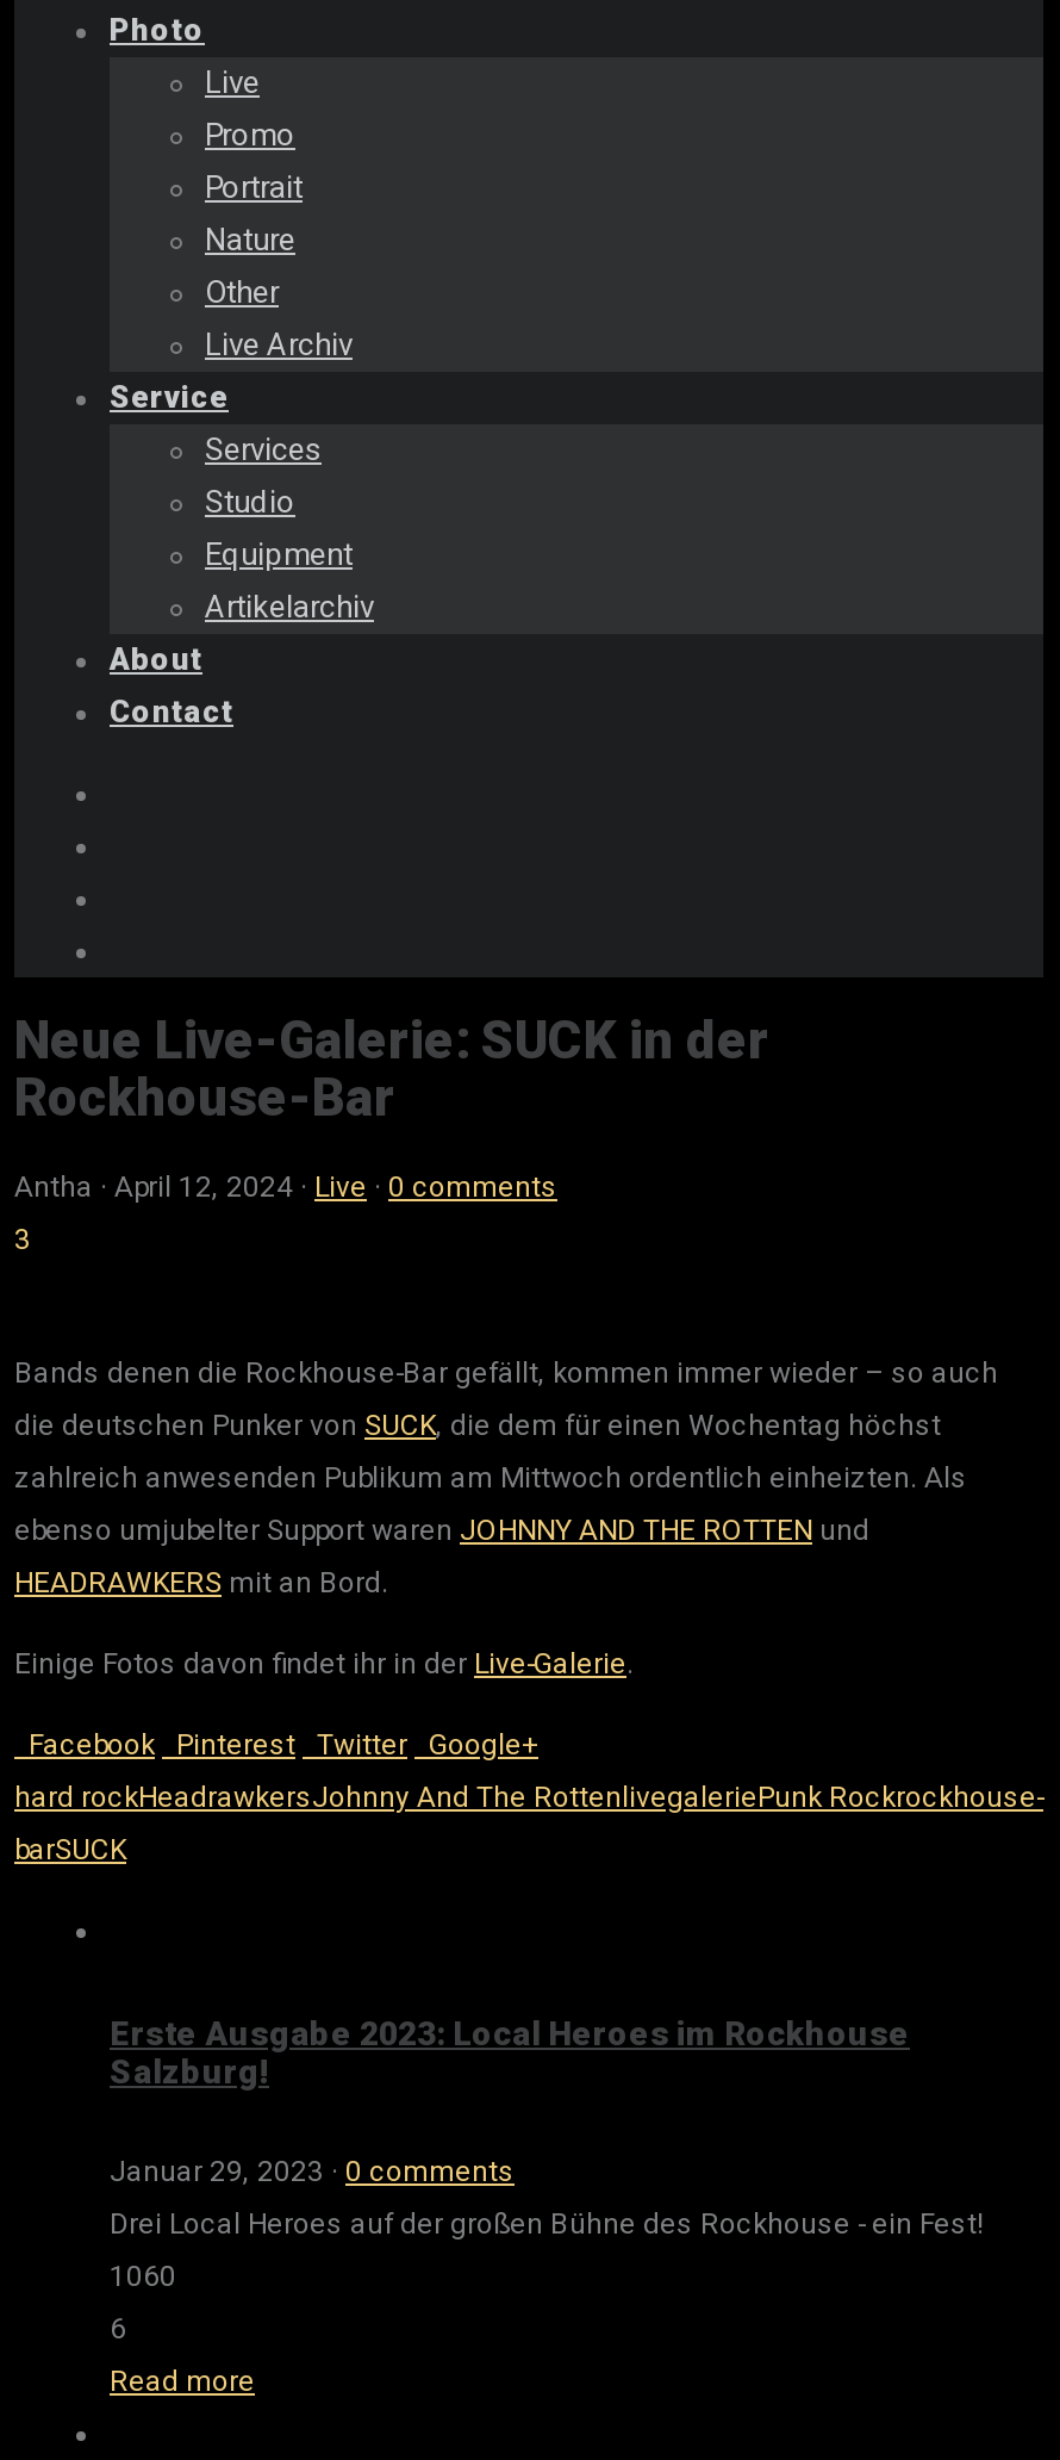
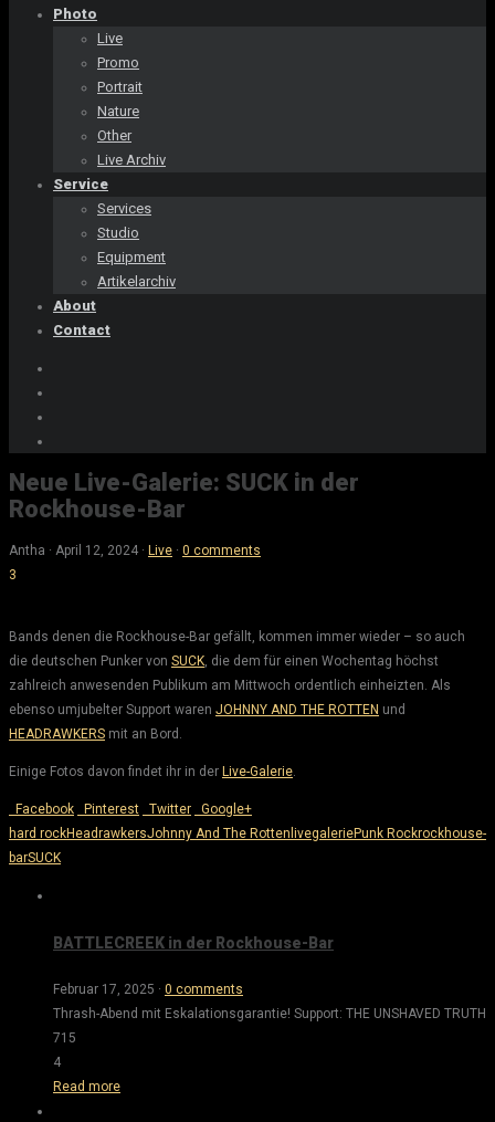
[110,2014,910,2090] Erste Ausgabe 2023: Local Heroes im Rockhouse | Salzburg! -> [53,934,334,952] BATTLECREEK in der Rockhouse-Bar
[110,2155,515,2189] Januar 29, 2023 · 0 comments -> [53,982,243,997] Februar 17, 2025 · 0 comments
[110,2208,984,2241] Drei Local Heroes auf der großen Bühne des Rockhouse - ein Fest! -> [53,1006,486,1022] Thrash-Abend mit Eskalationsgarantie! Support: THE UNSHAVED TRUTH
[110,2260,176,2294] 1060 -> [53,1030,76,1046] 715
[110,2313,126,2346] 6 -> [53,1055,61,1070] 4

